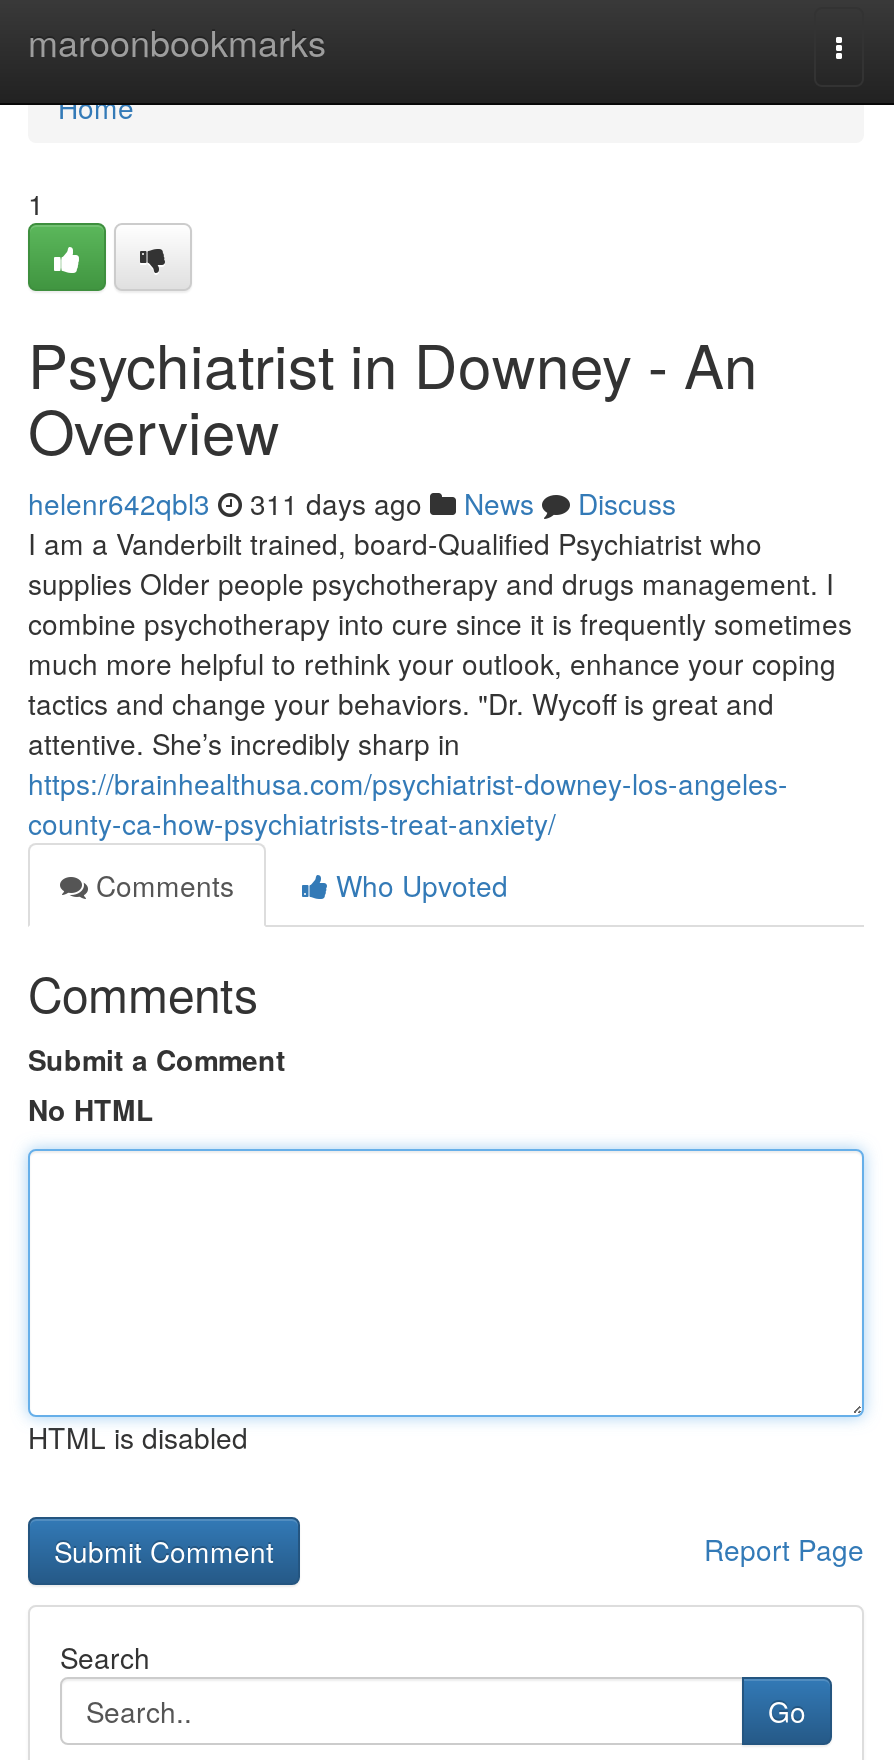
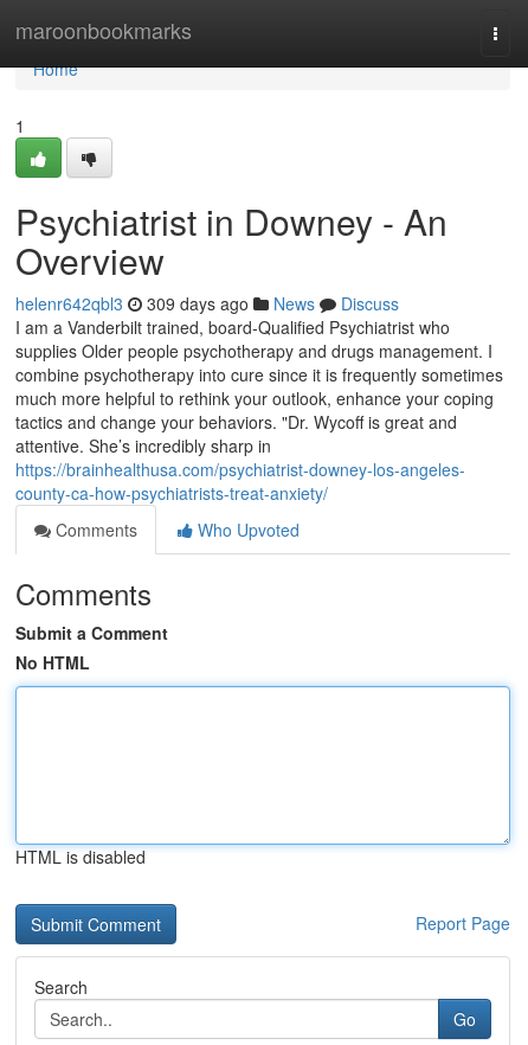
[28,483,676,523] helenr642qbl3 311 days ago News Discuss -> [15,291,399,315] helenr642qbl3 309 days ago News Discuss

